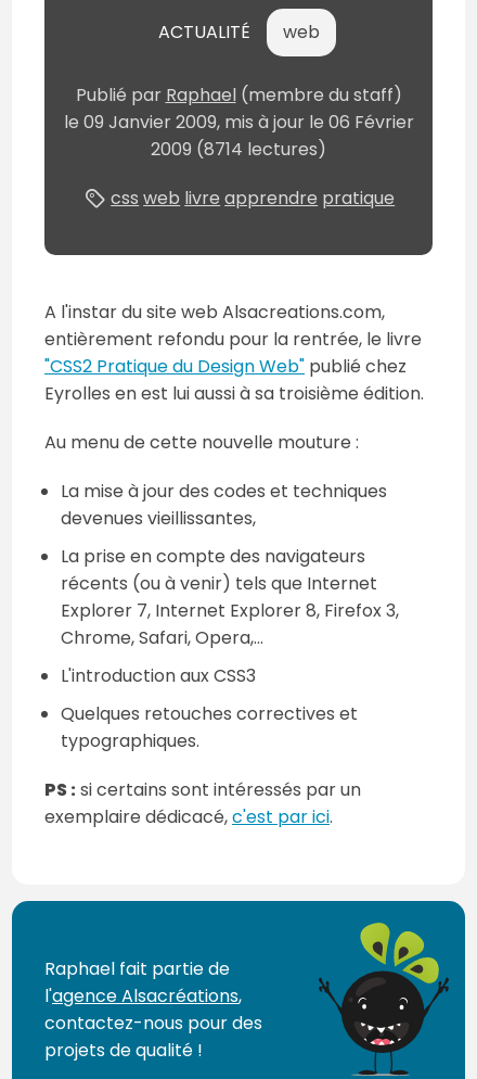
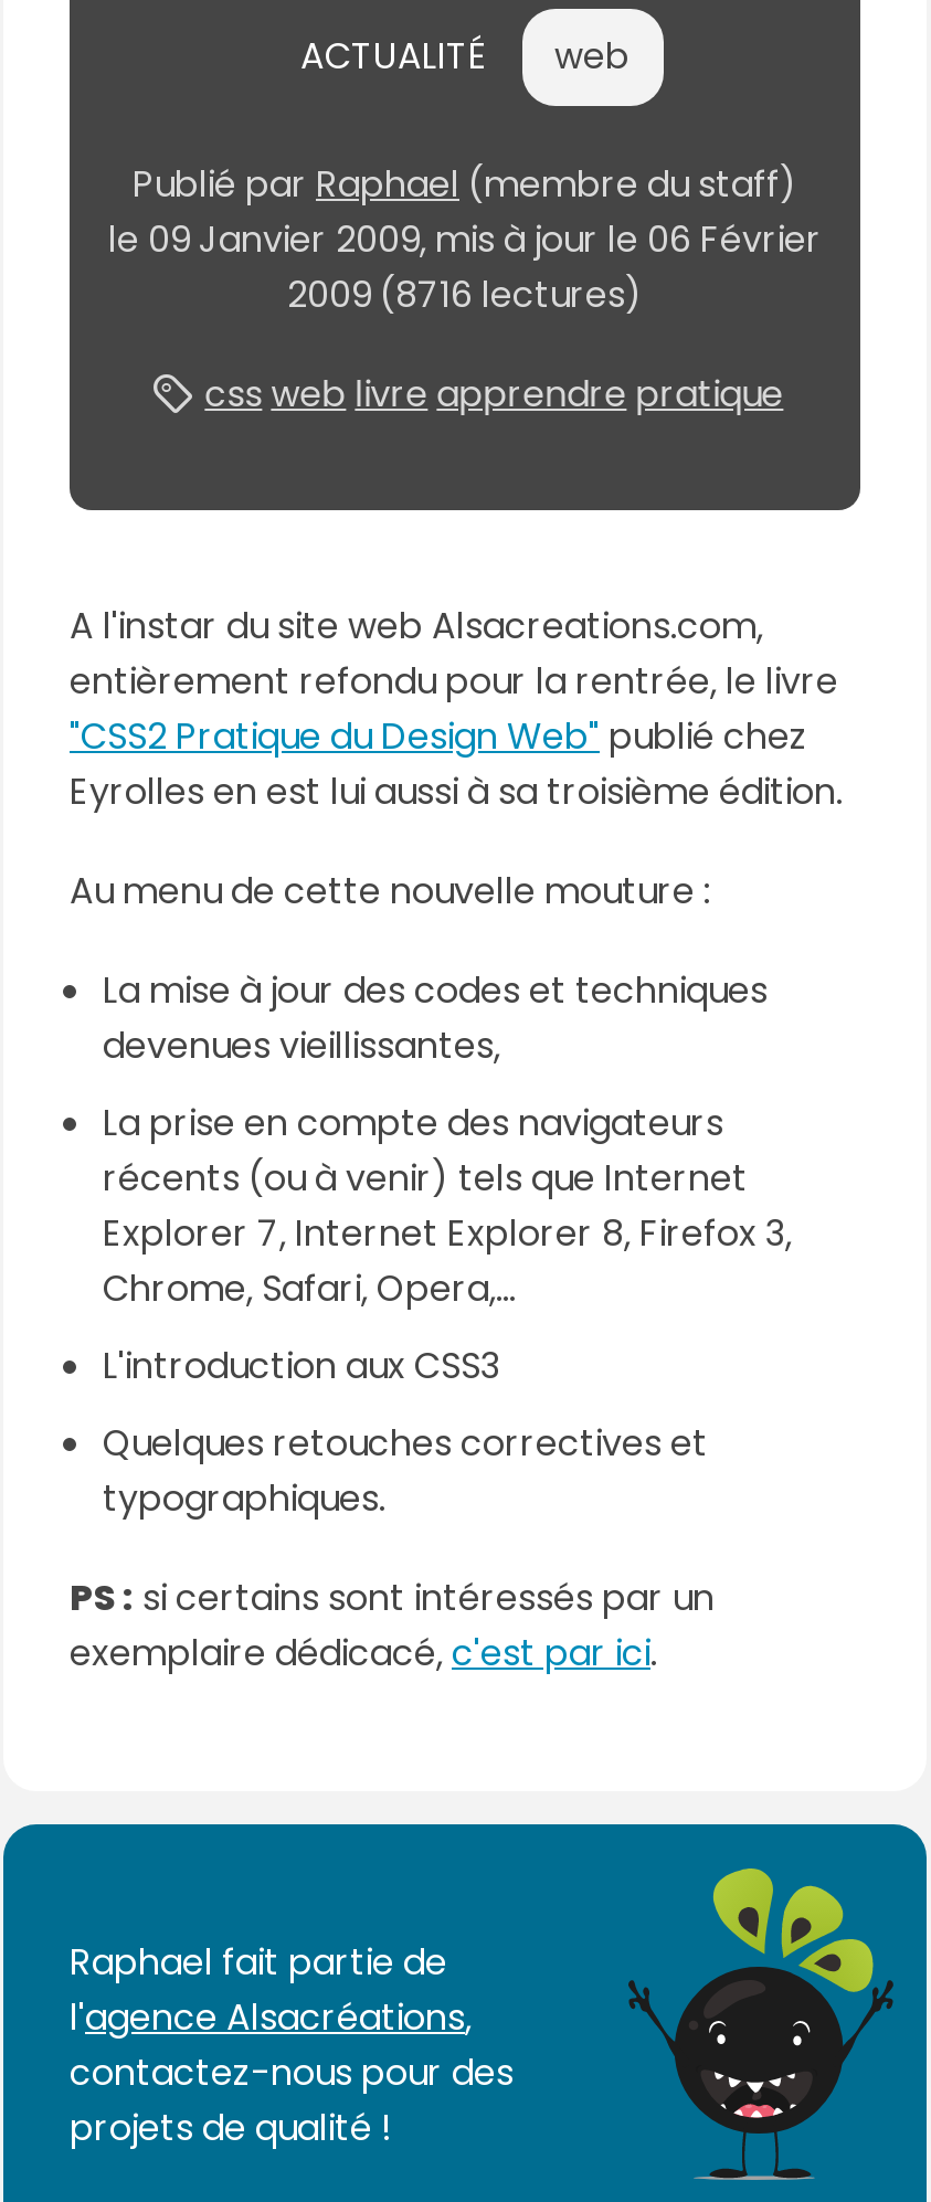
[151,136,326,161] 2009 (8714 lectures) -> [287,268,643,319] 2009 (8716 lectures)

